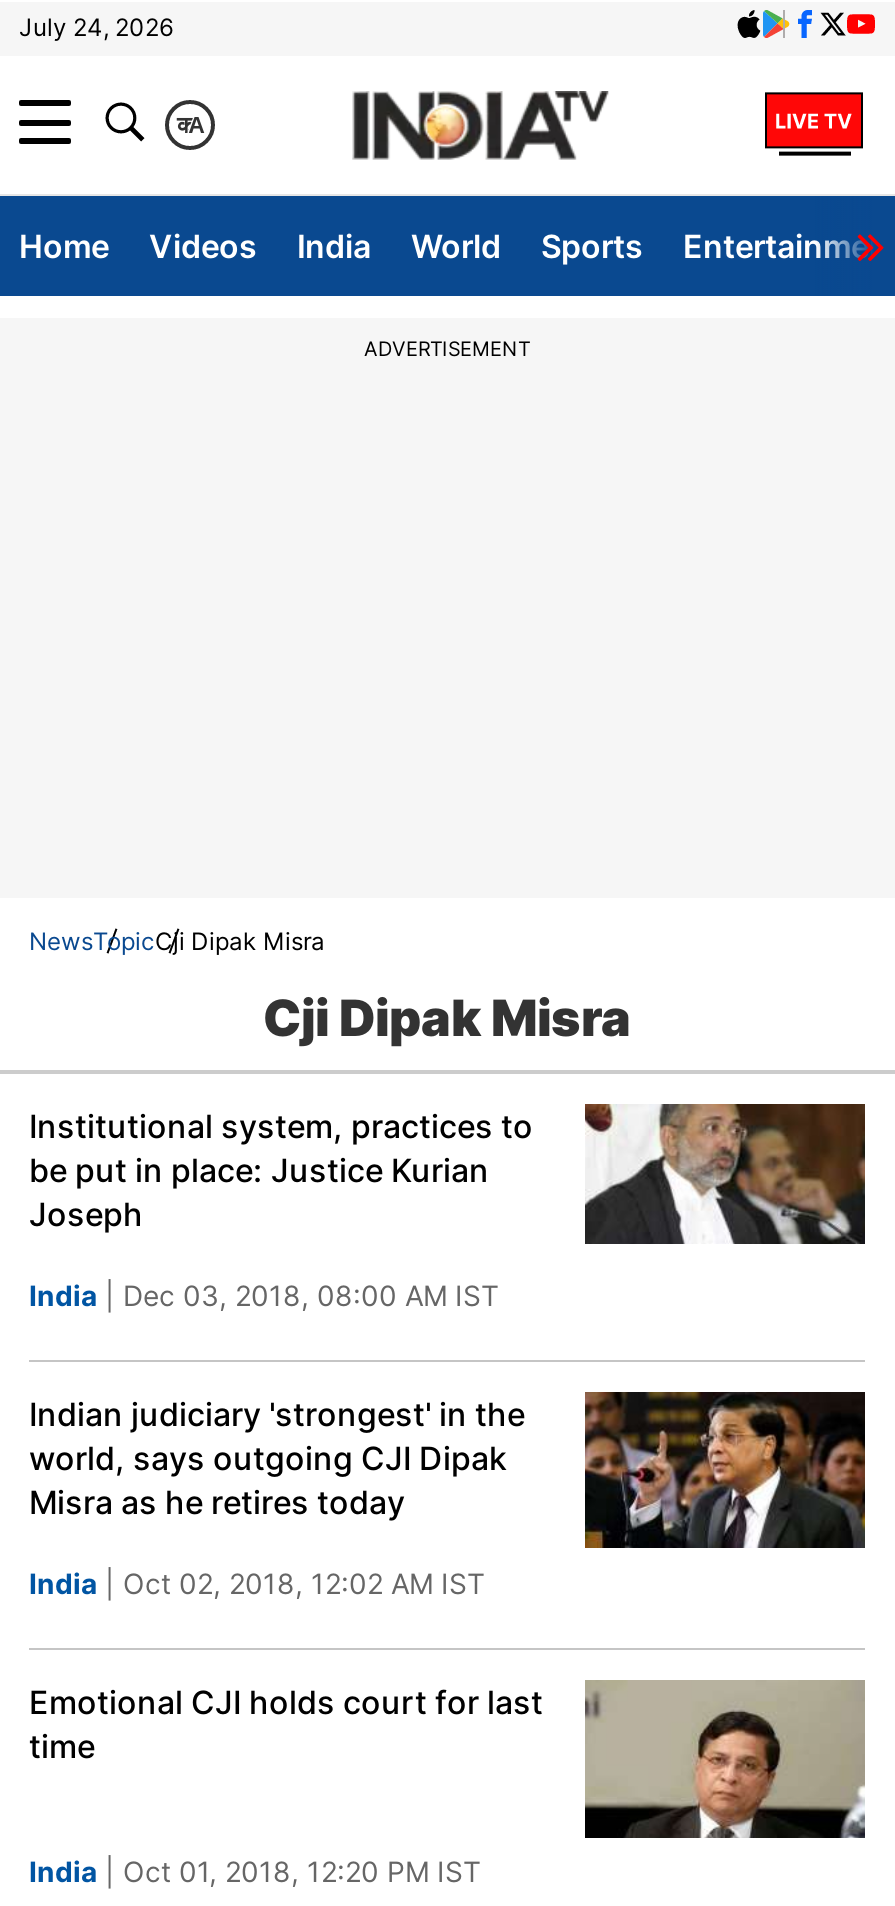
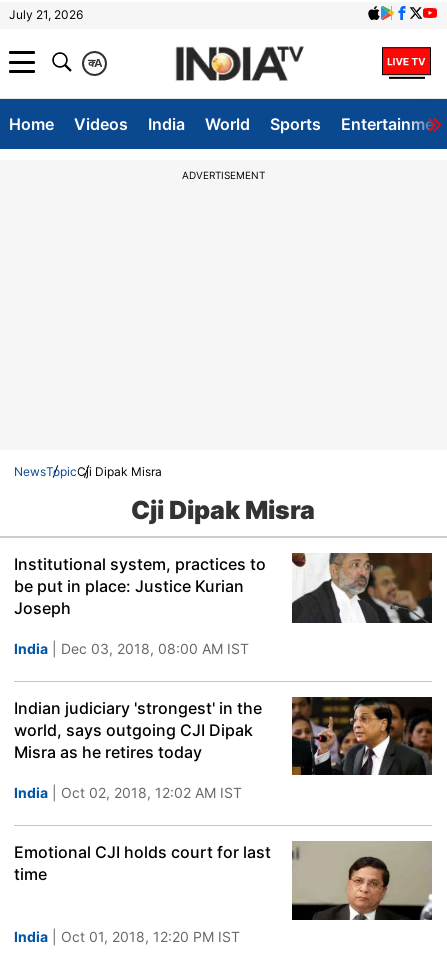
[19,12,173,42] July 24, 2026 -> [9,7,83,22] July 21, 2026

